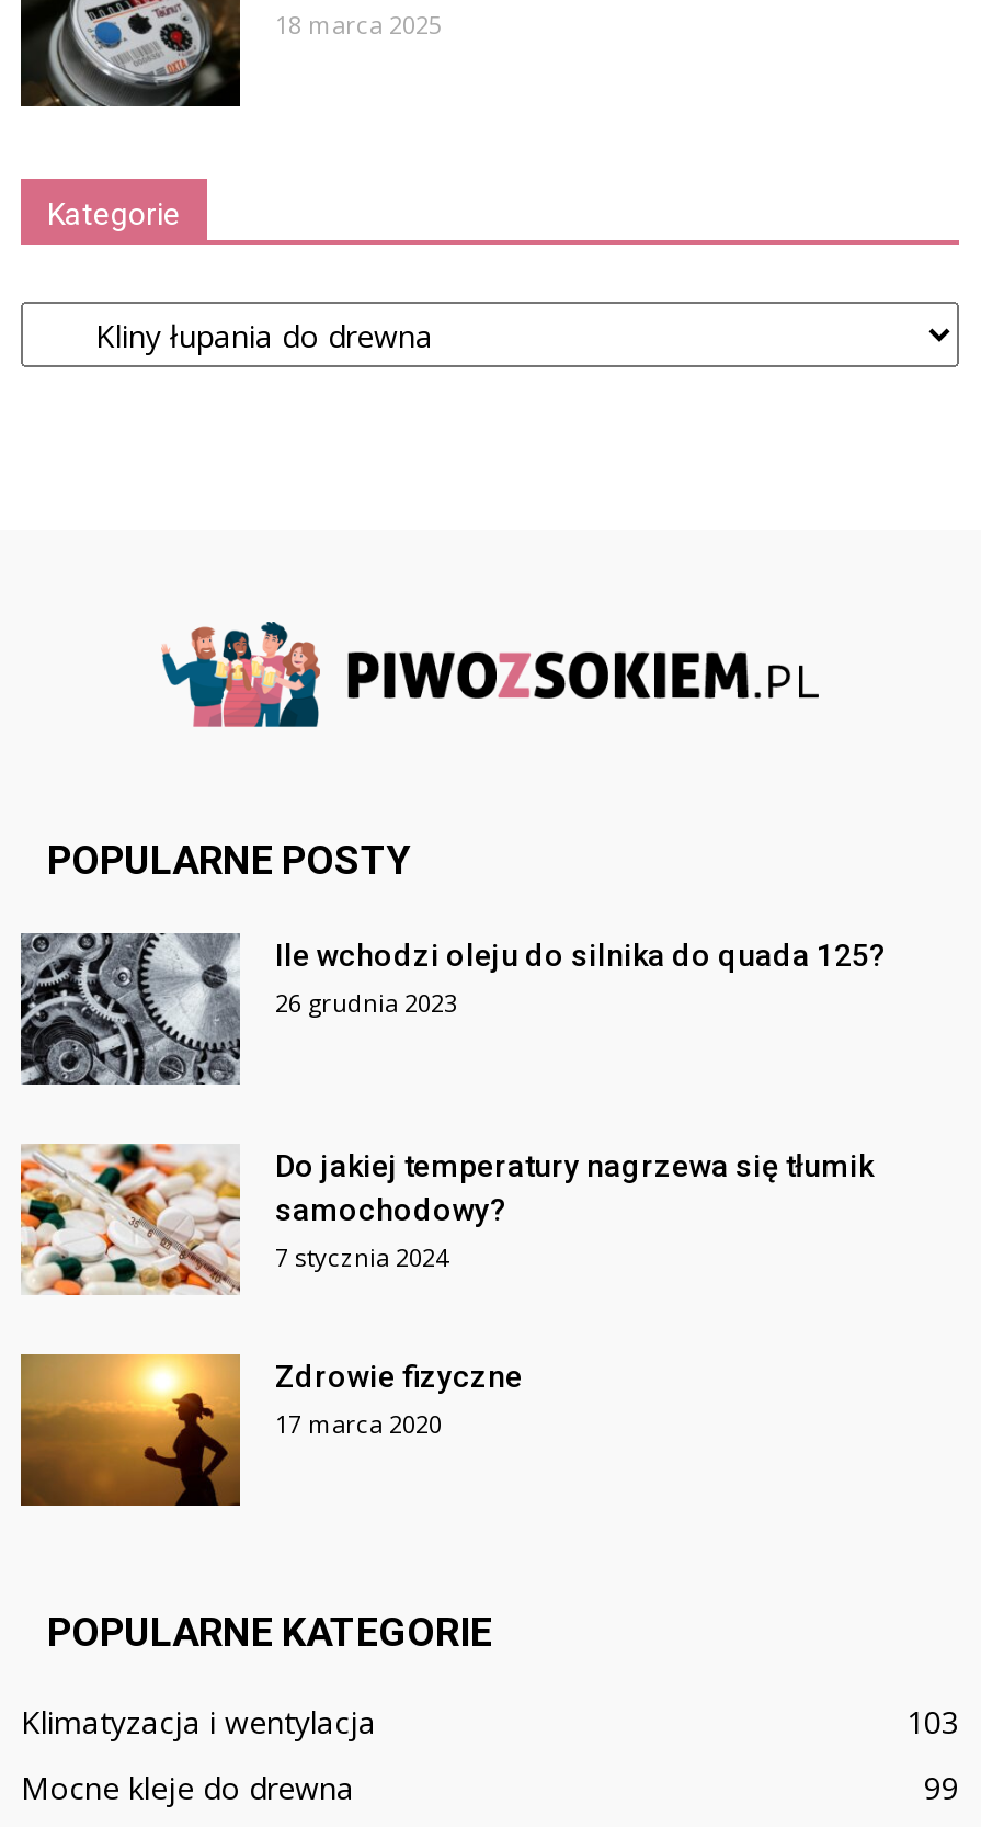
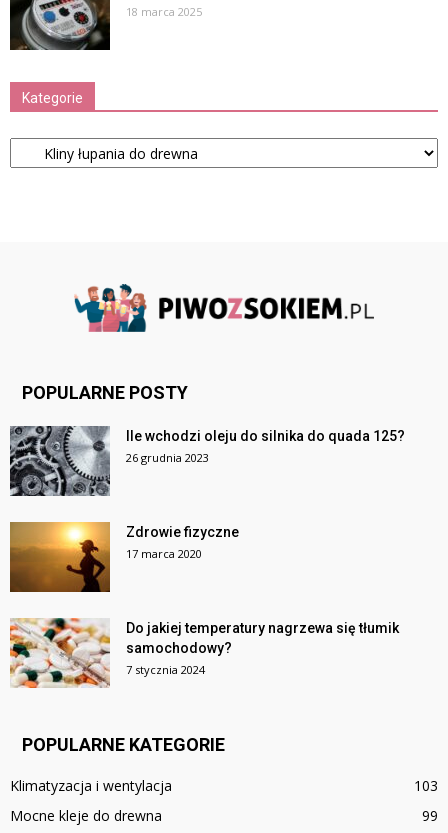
moved [16,1138,874,1298] -> [8,615,399,688]: [image] | Do jakiej temperatury nagrzewa się tłumik | samochodowy? | 7 stycznia 2024
moved [19,1353,523,1509] -> [9,521,239,593]: [image] | Zdrowie fizyczne | 17 marca 2020

